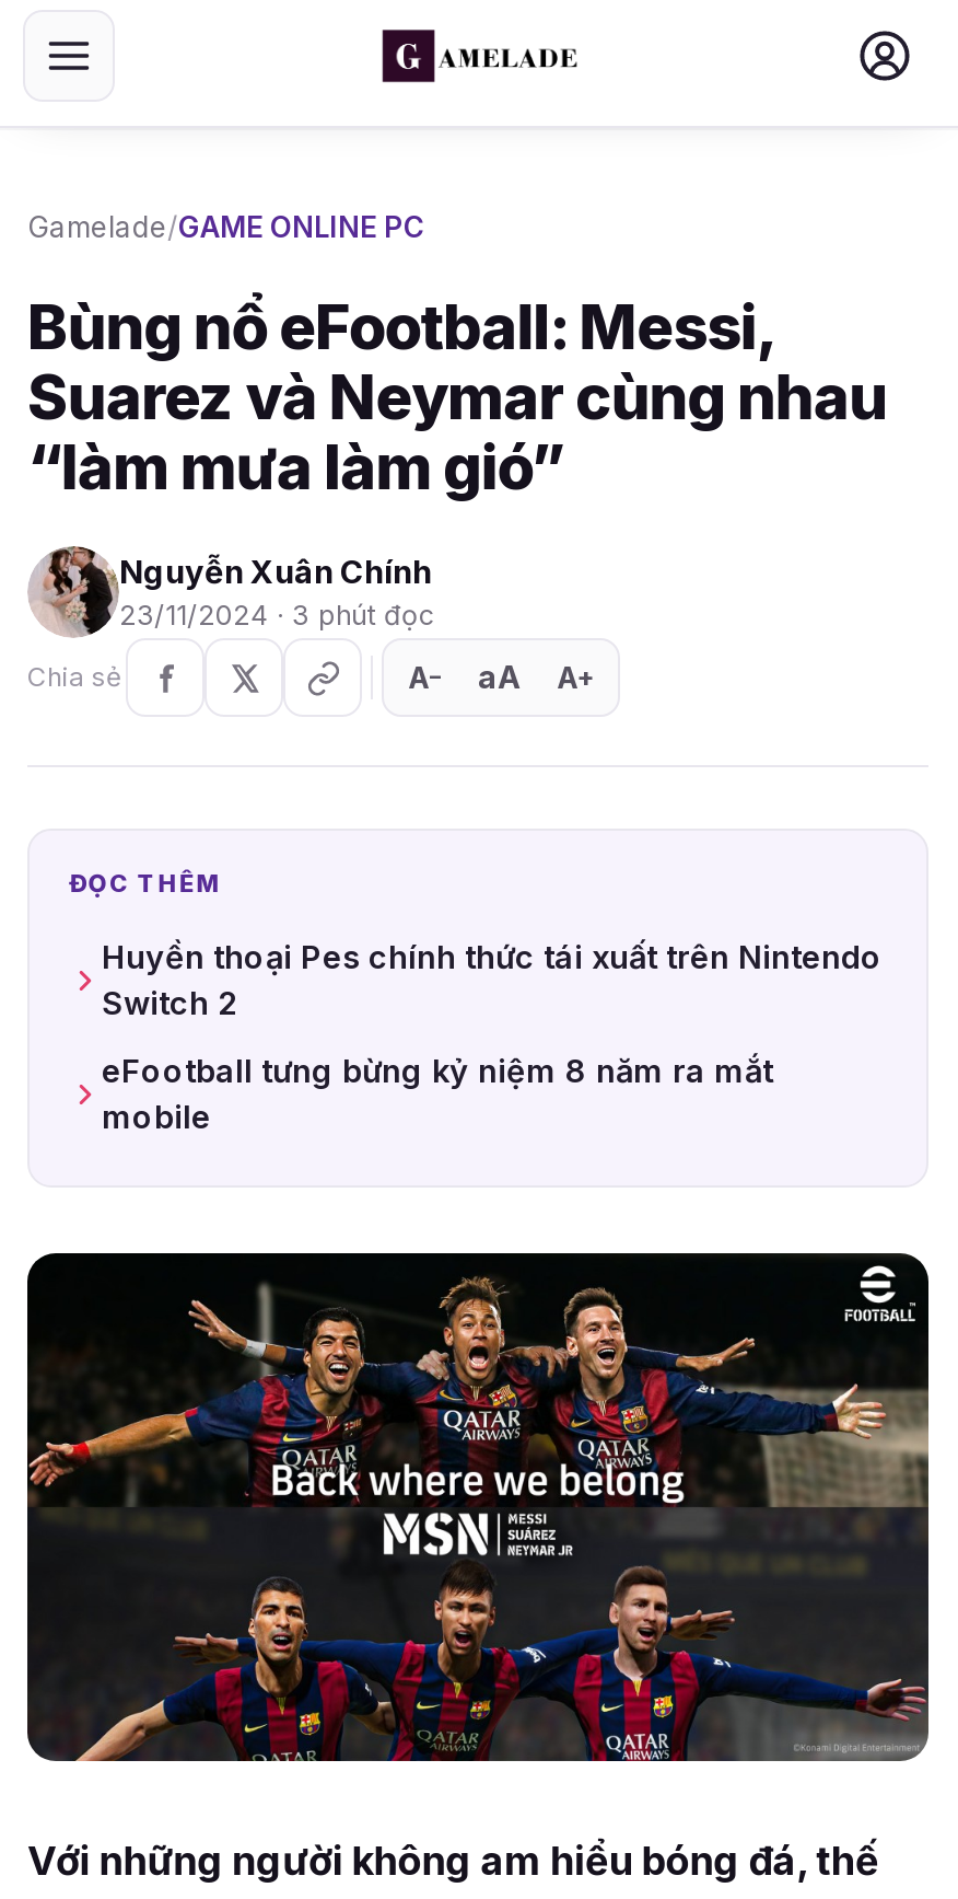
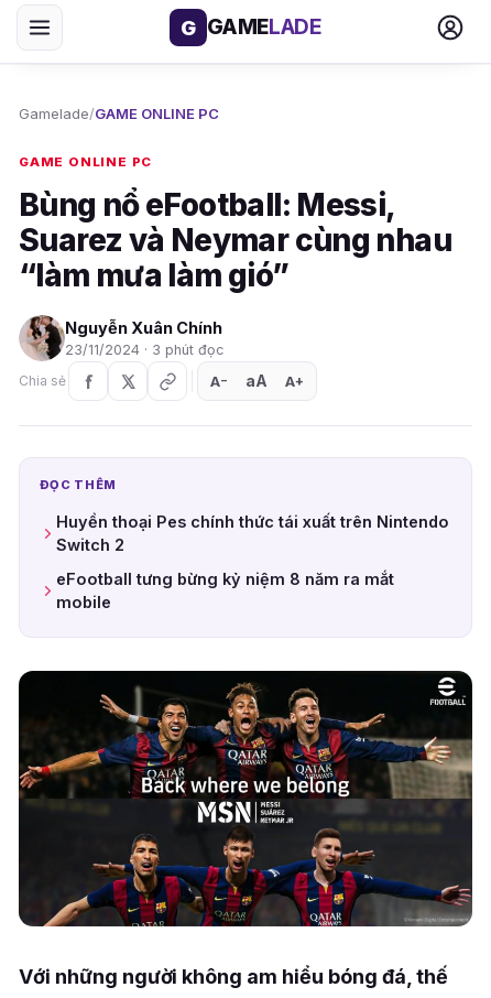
none -> [180,14,322,40] G GAMELADE
none -> [19,154,152,170] GAME ONLINE PC

